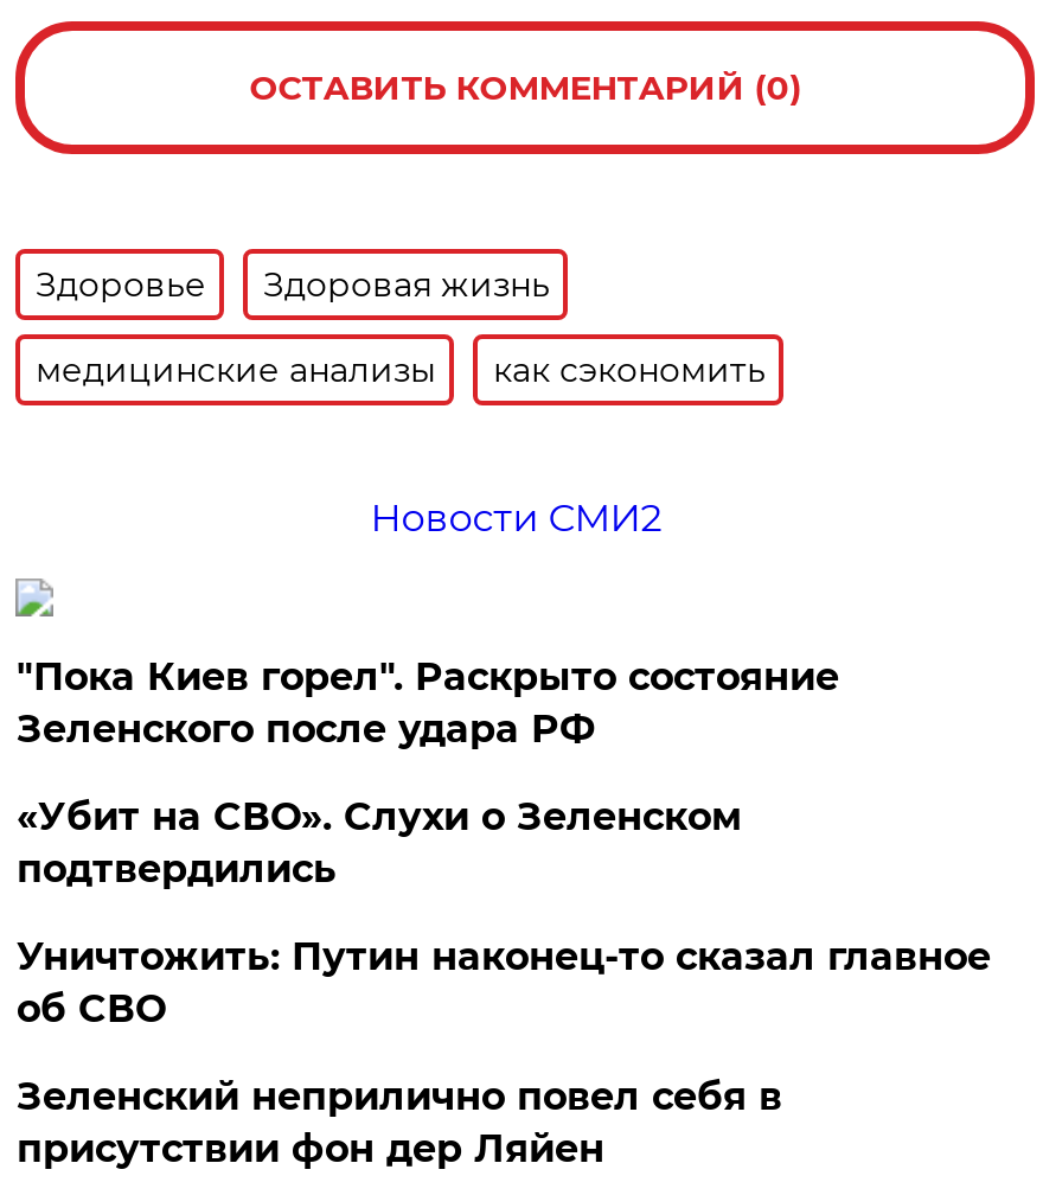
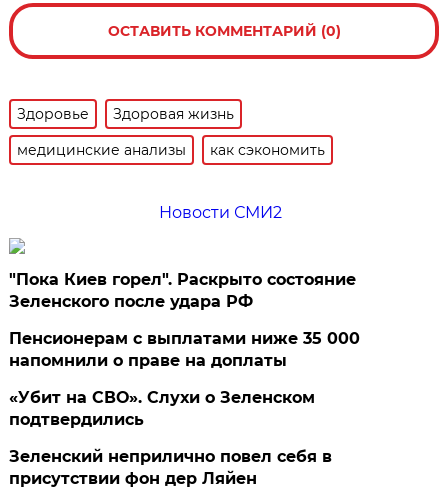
none -> [9,329,360,370] Пенсионерам с выплатами ниже 35 000 | напомнили о праве на доплаты
moved [16,794,742,891] -> [9,388,315,429]: «Убит на СВО». Слухи о Зеленском | подтвердились
[16,934,991,1031] Уничтожить: Путин наконец-то сказал главное | об СВО -> none

